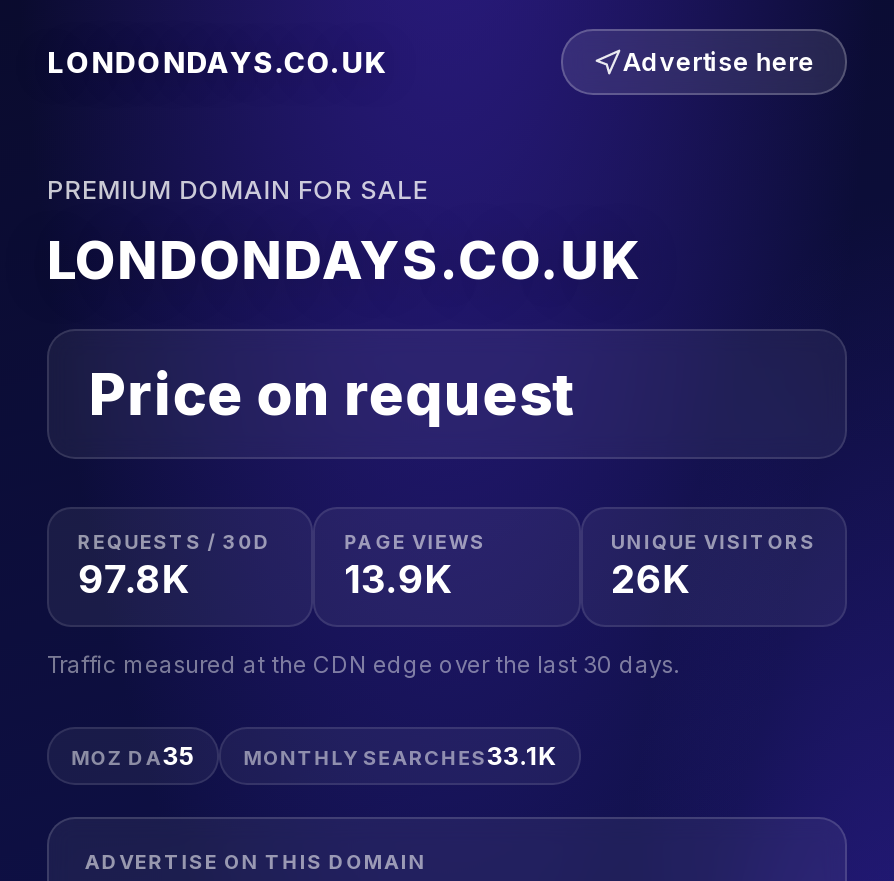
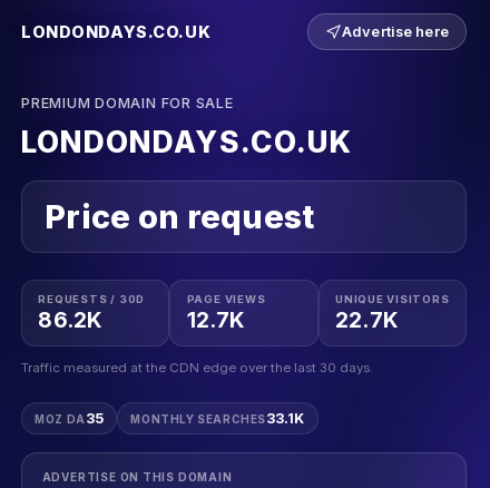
[78,556,190,604] 97.8K -> [38,307,103,334] 86.2K
[344,556,452,604] 13.9K -> [187,307,246,334] 12.7K
[611,556,690,604] 26K -> [335,307,399,334] 22.7K

